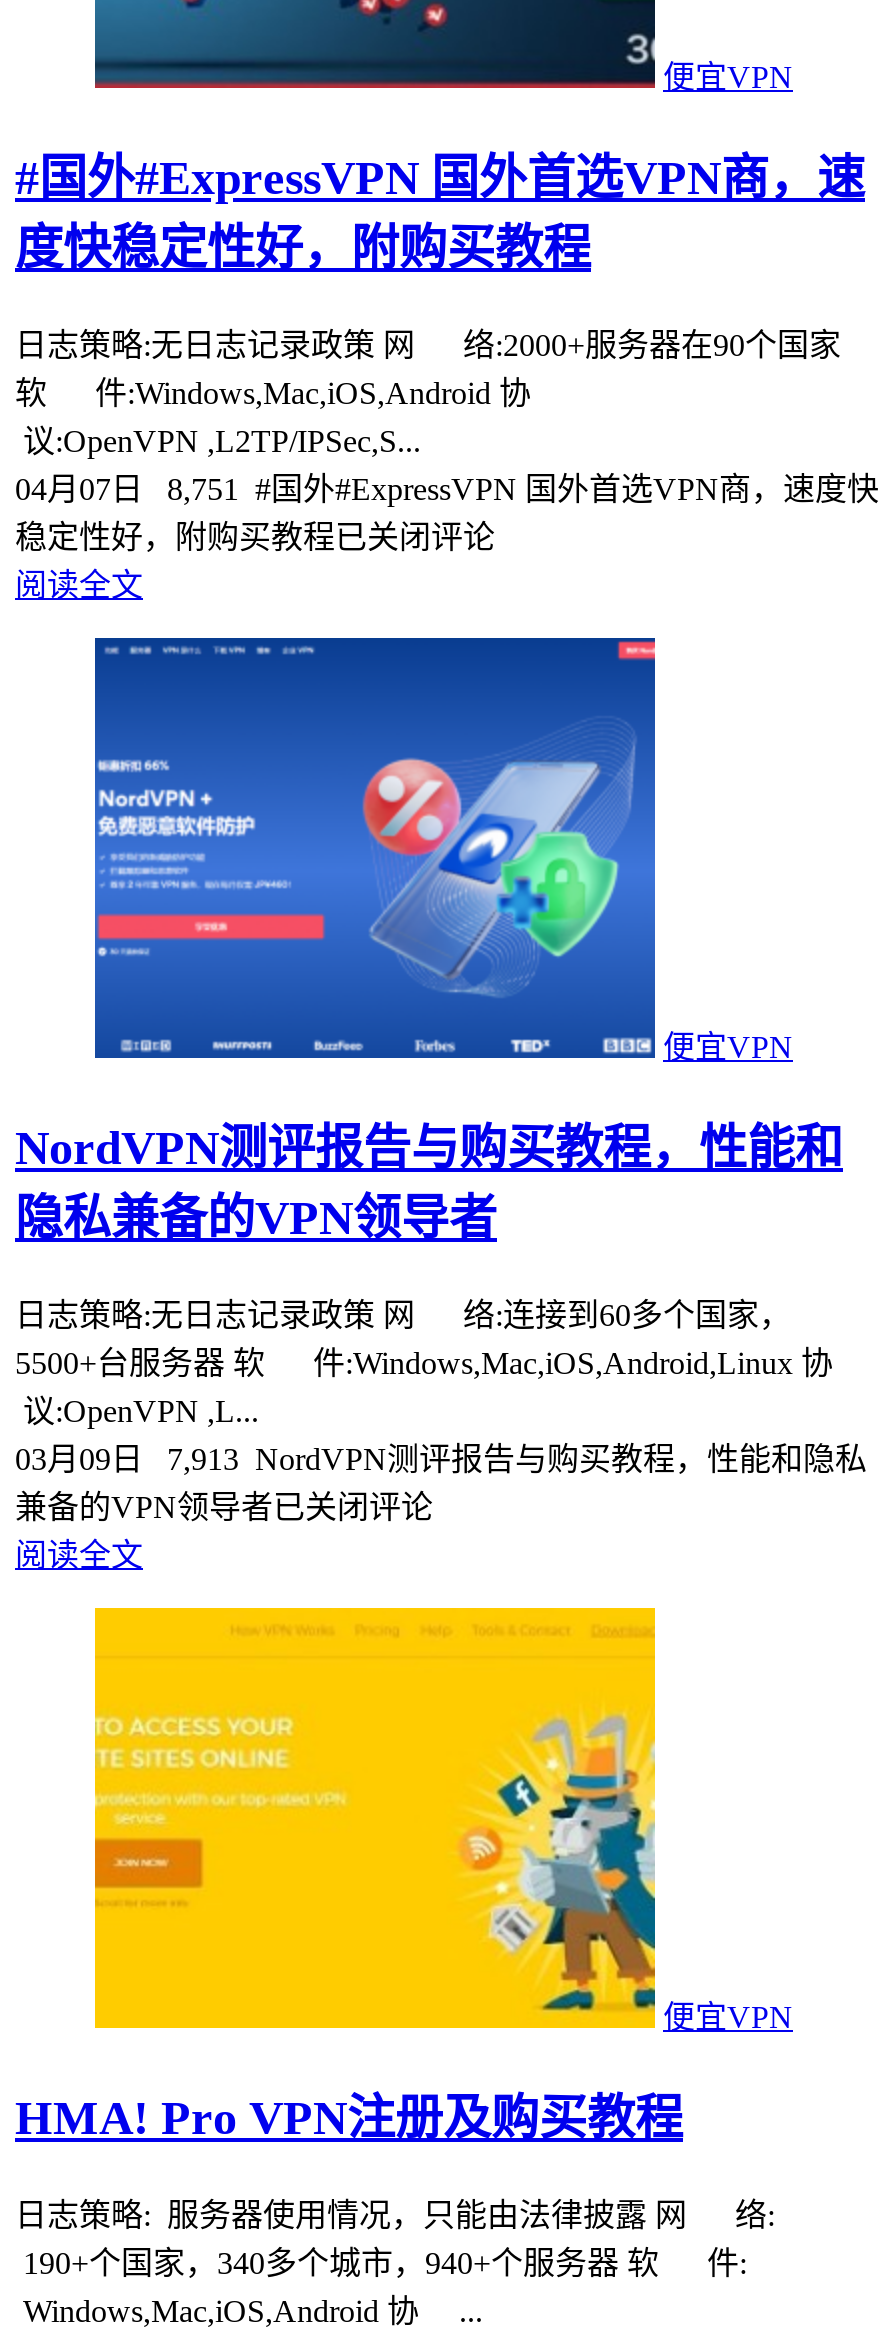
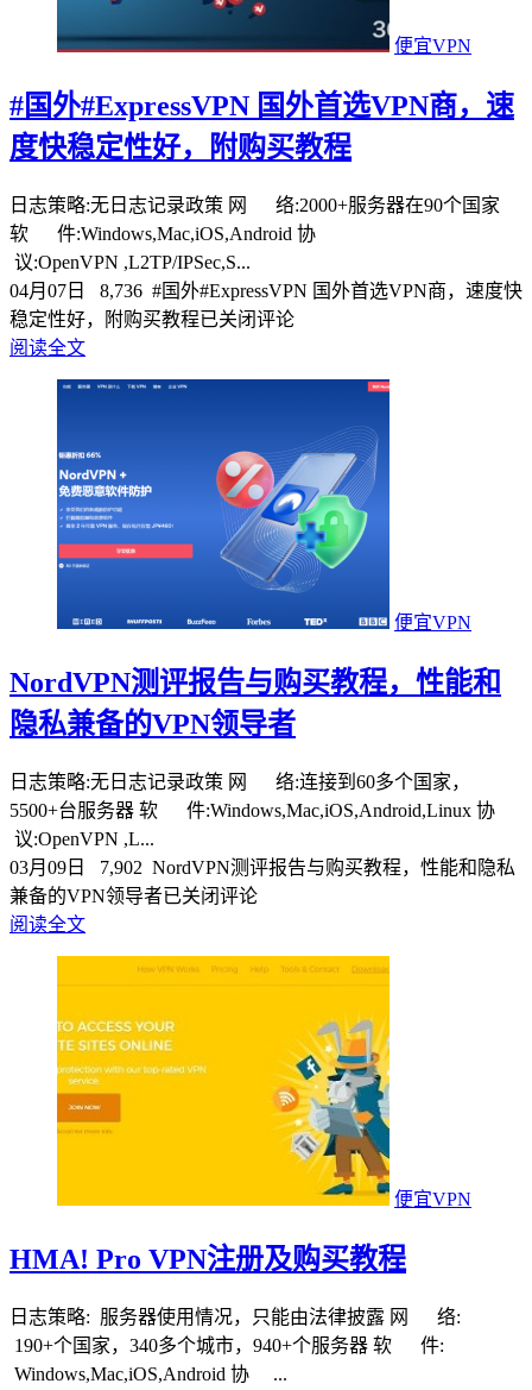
[15,472,879,506] 04月07日8,751 #国外#ExpressVPN 国外首选VPN商，速度快 -> [9,281,522,301] 04月07日8,736 #国外#ExpressVPN 国外首选VPN商，速度快
[15,1442,867,1476] 03月09日7,913 NordVPN测评报告与购买教程，性能和隐私 -> [9,857,515,878] 03月09日7,902 NordVPN测评报告与购买教程，性能和隐私

